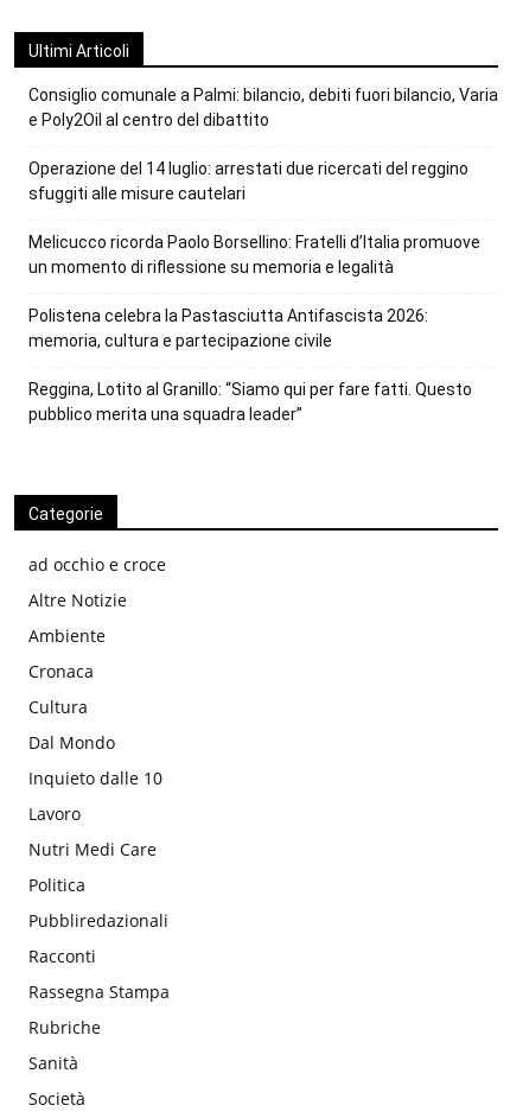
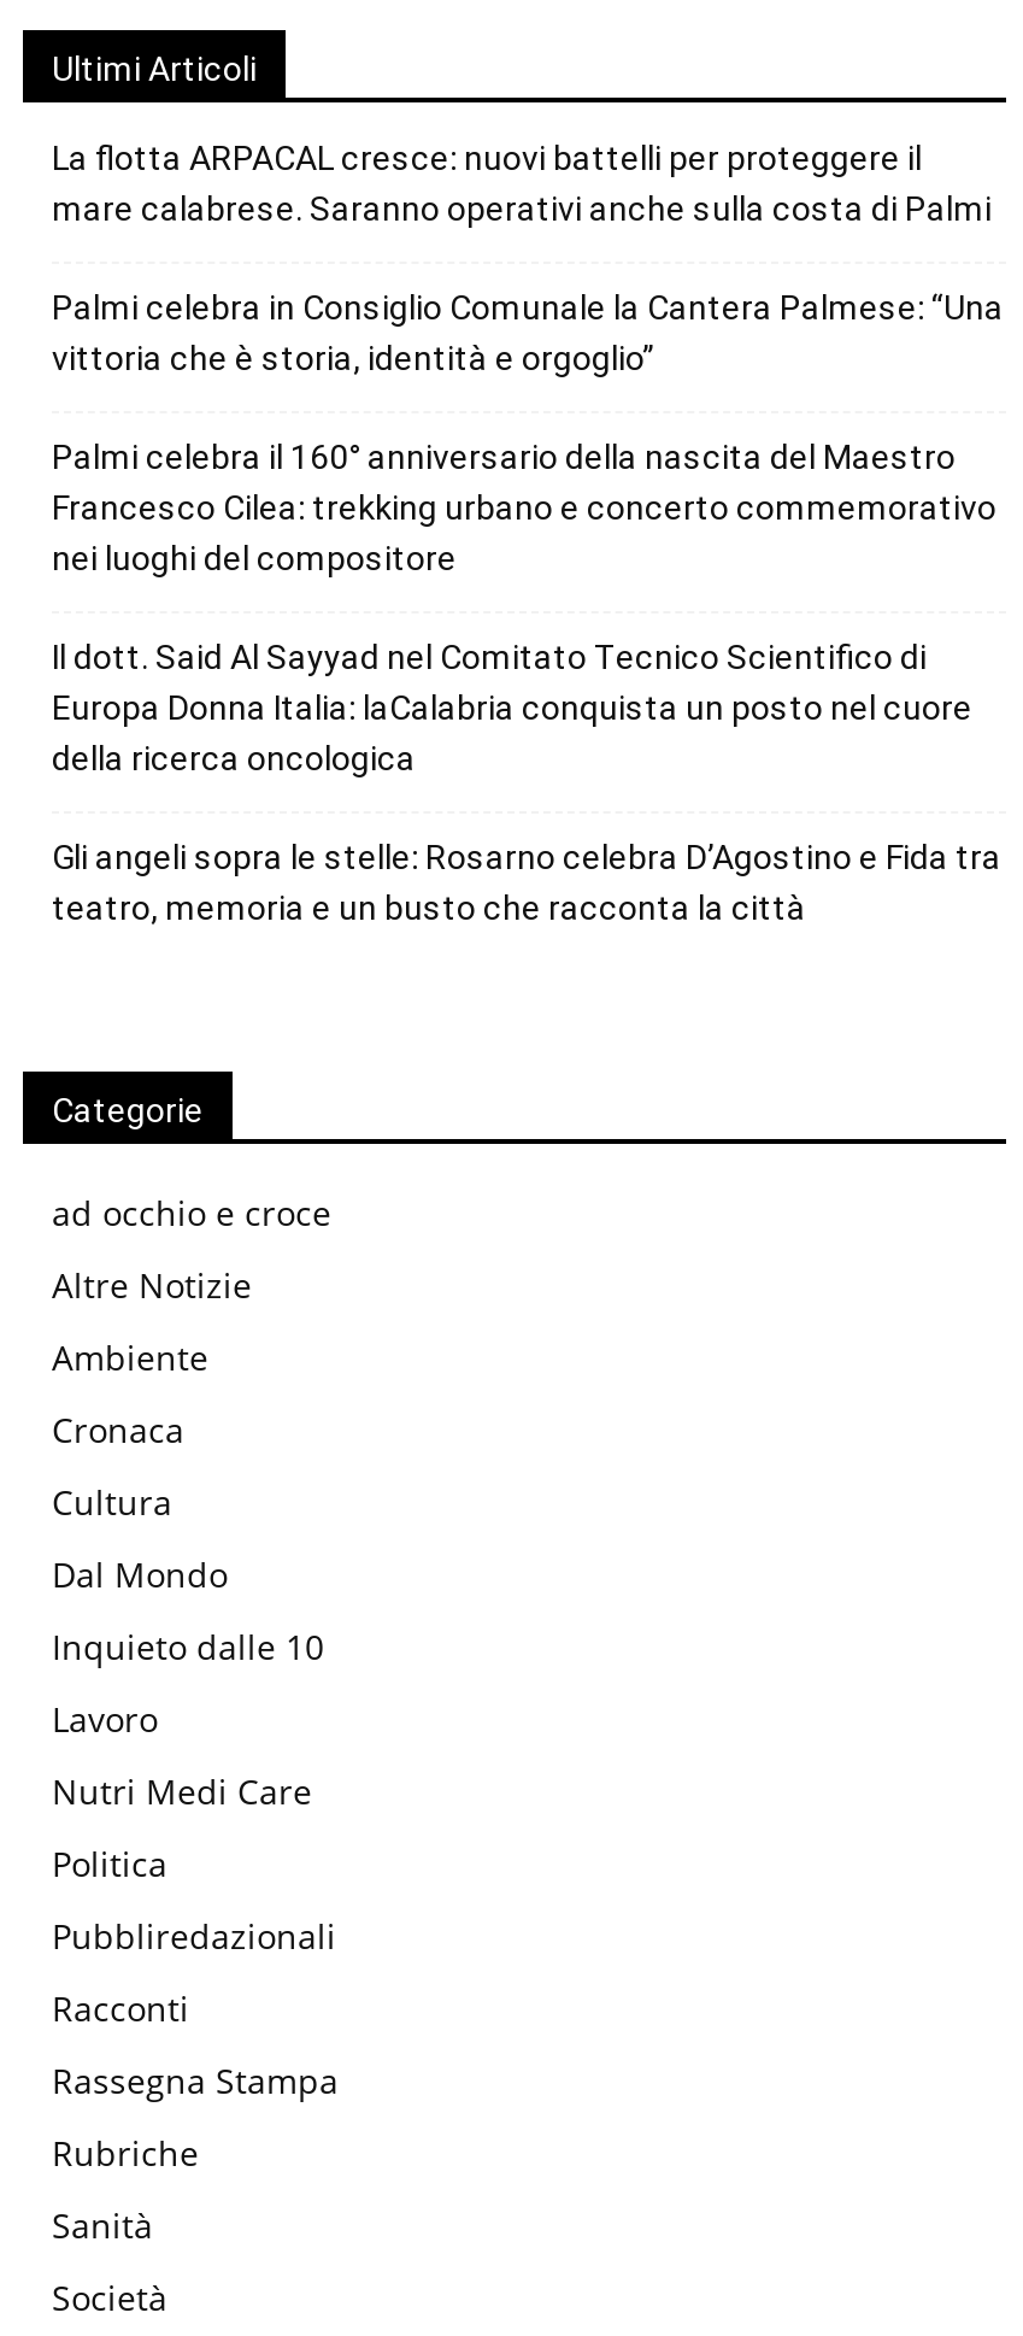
[28,86,498,130] Consiglio comunale a Palmi: bilancio, debiti fuori bilancio, Varia | e Poly2Oil al centro del dibattito -> [52,139,992,228] La flotta ARPACAL cresce: nuovi battelli per proteggere il | mare calabrese. Saranno operativi anche sulla costa di Palmi
[28,160,468,204] Operazione del 14 luglio: arrestati due ricercati del reggino | sfuggiti alle misure cautelari -> [52,288,1004,377] Palmi celebra in Consiglio Comunale la Cantera Palmese: “Una | vittoria che è storia, identità e orgoglio”
[28,233,480,277] Melicucco ricorda Paolo Borsellino: Fratelli d’Italia promuove | un momento di riflessione su memoria e legalità -> [52,438,996,577] Palmi celebra il 160° anniversario della nascita del Maestro | Francesco Cilea: trekking urbano e concerto commemorativo | nei luoghi del compositore
[28,307,428,351] Polistena celebra la Pastasciutta Antifascista 2026: | memoria, cultura e partecipazione civile -> [52,638,972,777] Il dott. Said Al Sayyad nel Comitato Tecnico Scientifico di | Europa Donna Italia: laCalabria conquista un posto nel cuore | della ricerca oncologica
[28,380,472,424] Reggina, Lotito al Granillo: “Siamo qui per fare fatti. Questo | pubblico merita una squadra leader” -> [52,838,1001,927] Gli angeli sopra le stelle: Rosarno celebra D’Agostino e Fida tra | teatro, memoria e un busto che racconta la città

